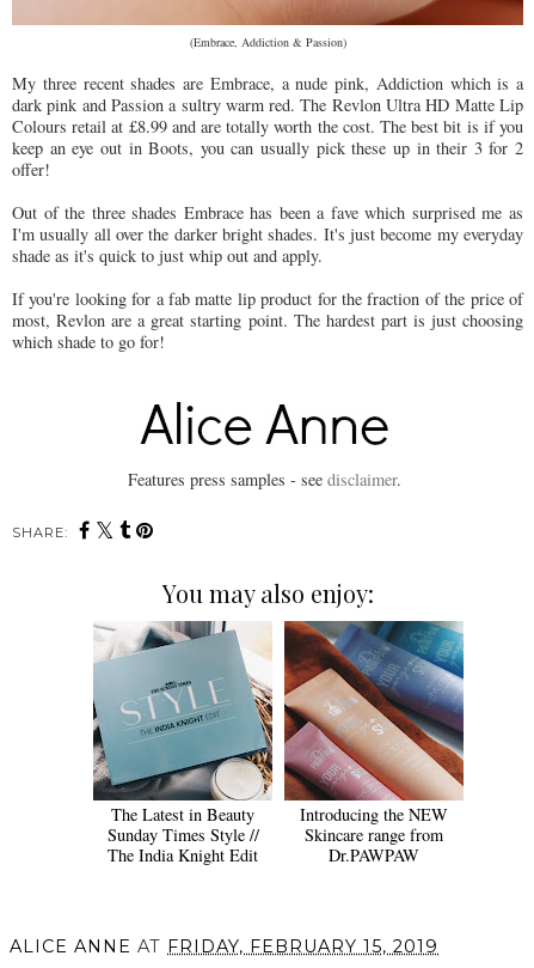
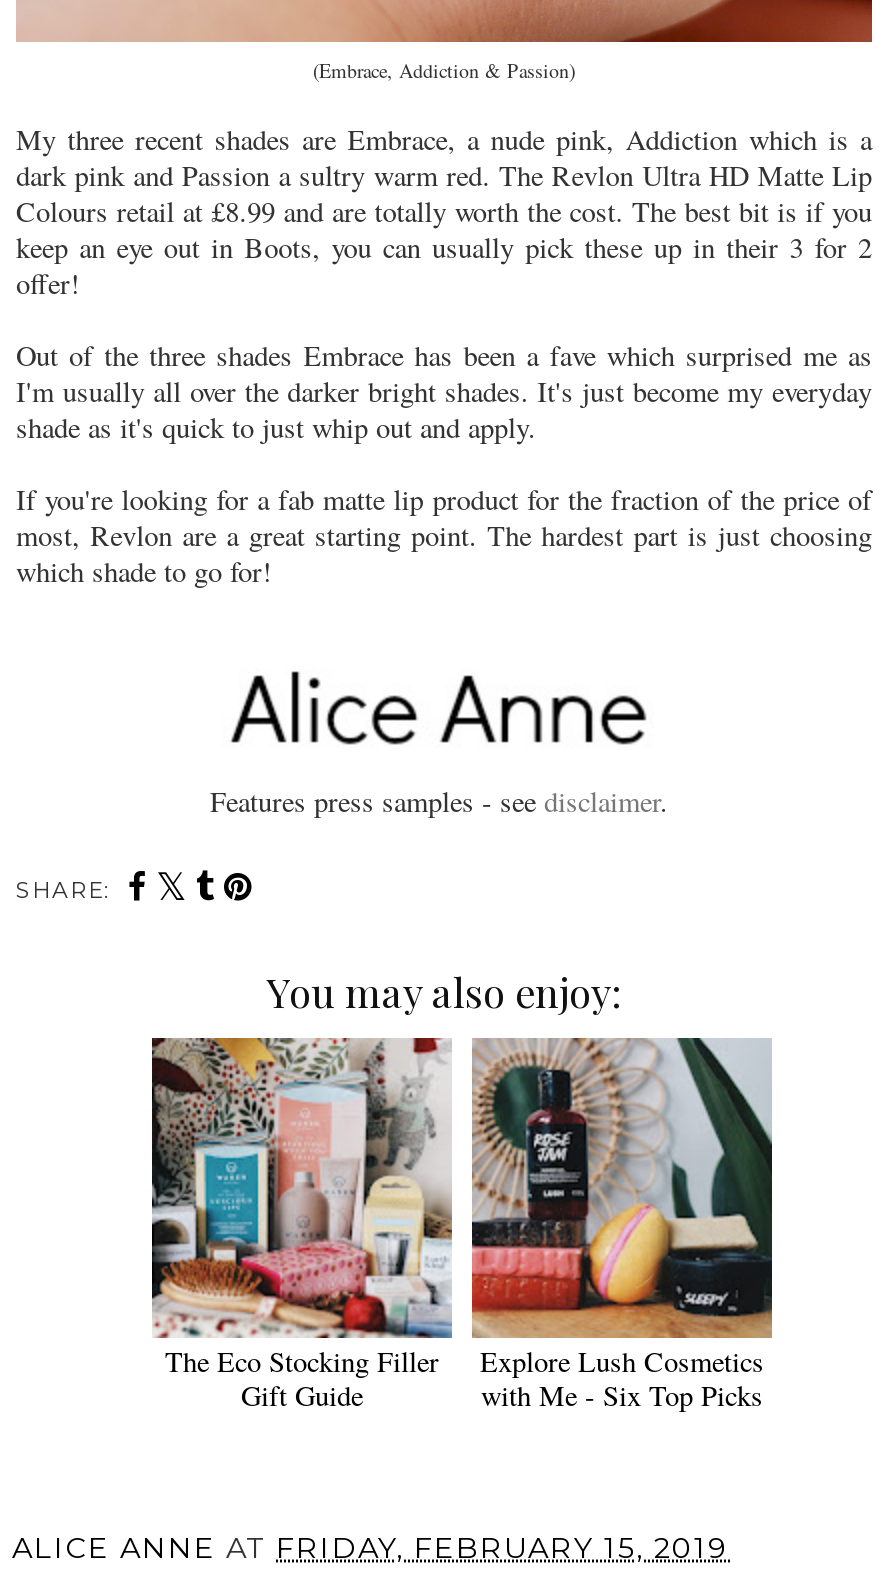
[92,621,274,866] [image] | The Latest in Beauty | Sunday Times Style // | The India Knight Edit -> [150,1036,452,1414] [image] | The Eco Stocking Filler | Gift Guide
[283,620,465,866] [image] | Introducing the NEW | Skincare range from | Dr.PAWPAW -> [472,1038,774,1414] [image] | Explore Lush Cosmetics | with Me - Six Top Picks

